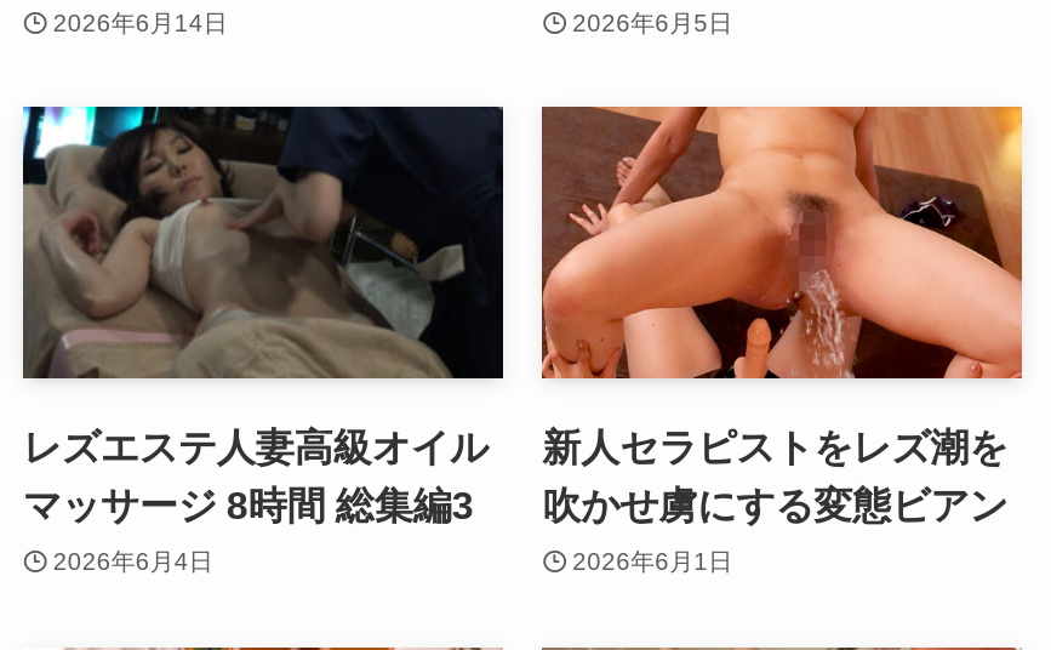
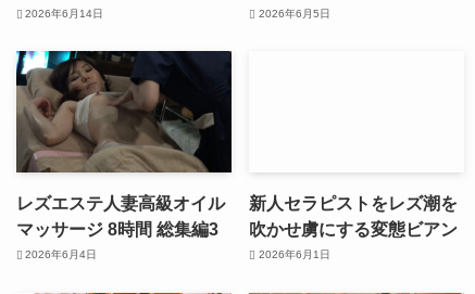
[539,104,1024,381] [image] -> none

